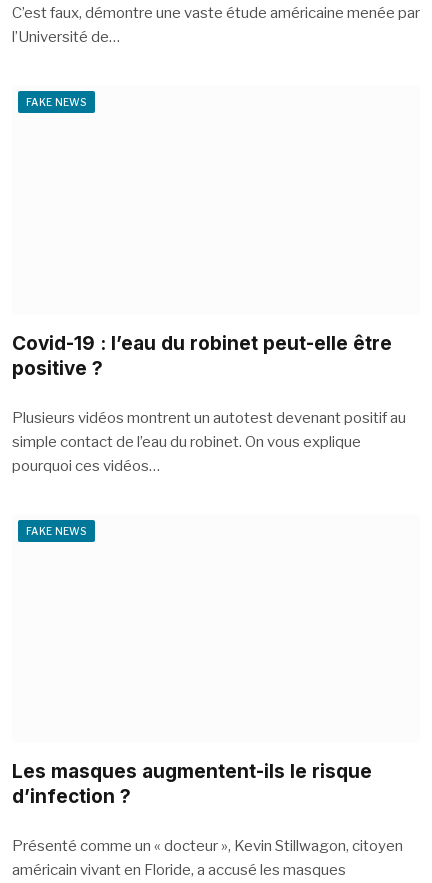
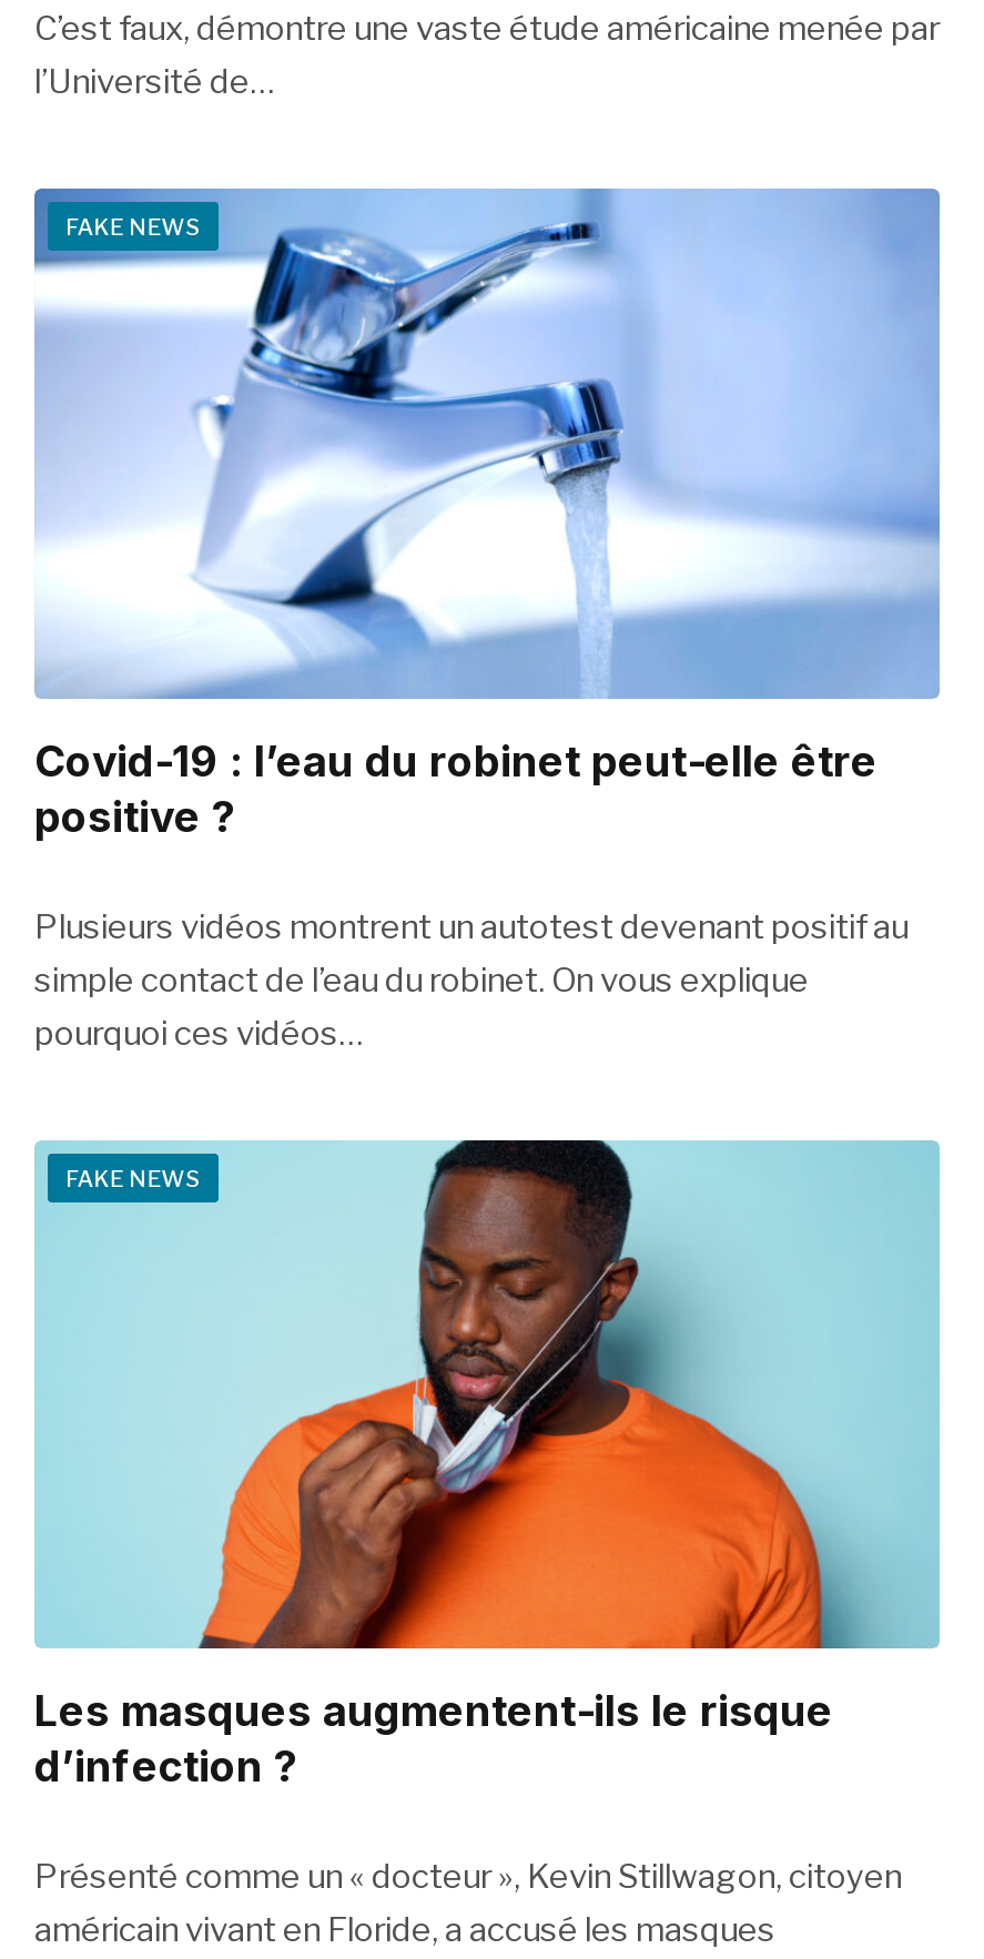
none -> [32,186,942,701] [image]
none -> [34,1138,942,1651] [image]

